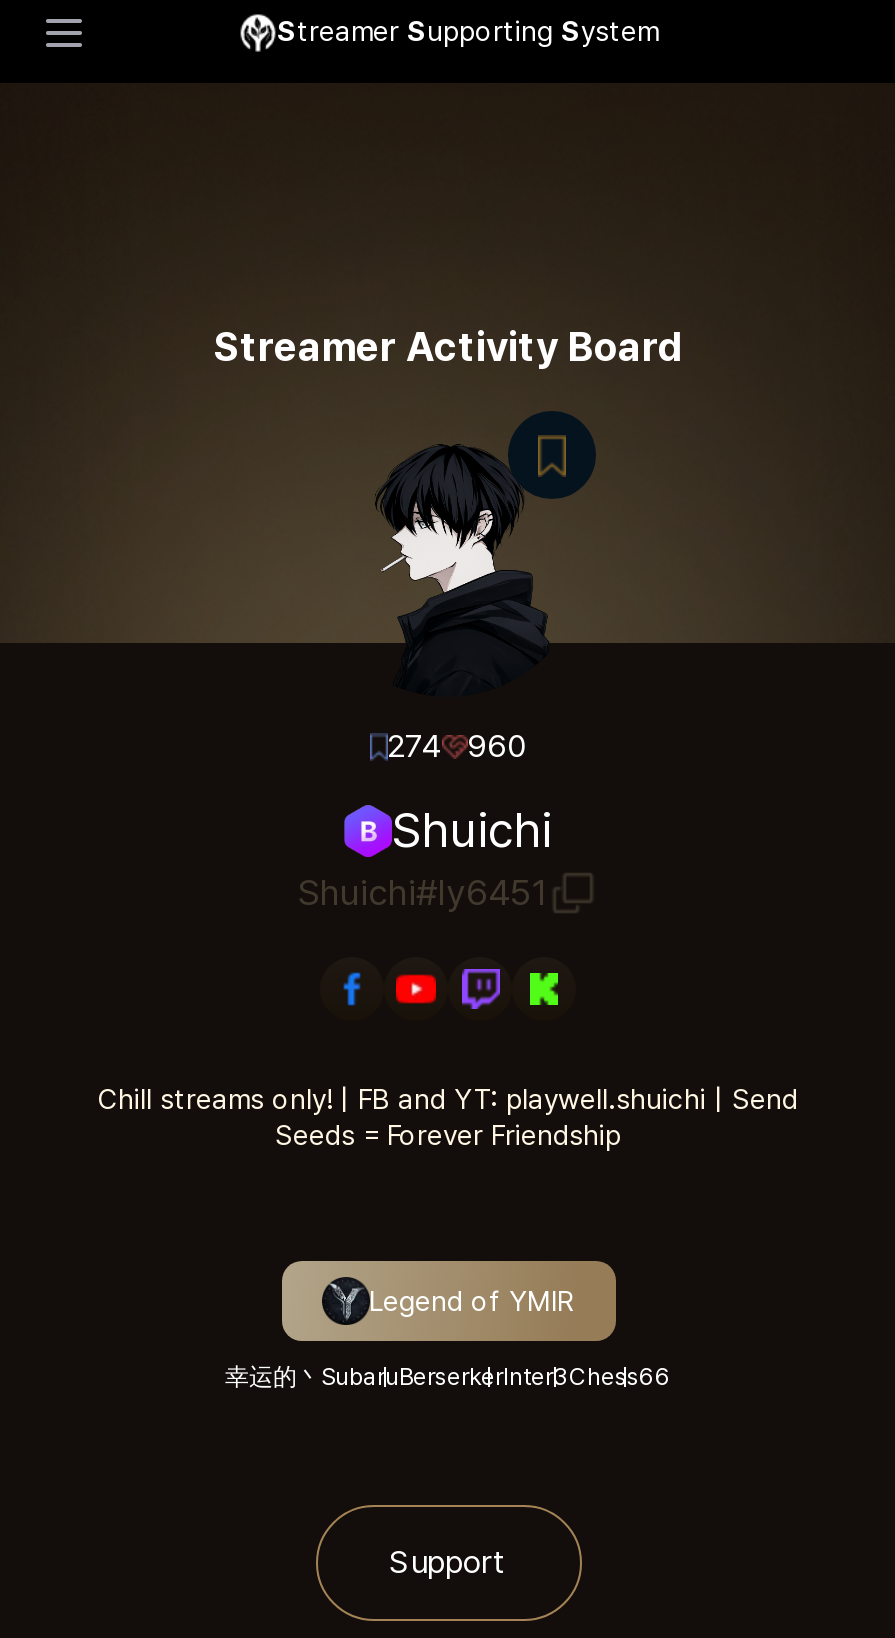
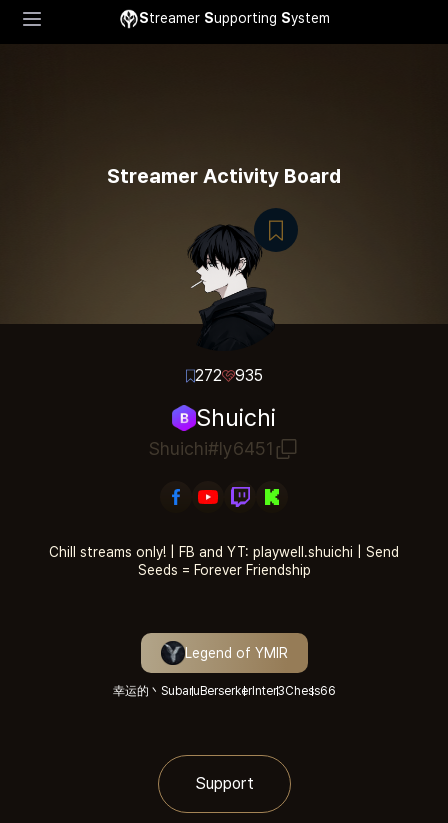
[387,727,441,765] 274 -> [194,366,221,385] 272
[467,727,527,765] 960 -> [234,366,262,385] 935

